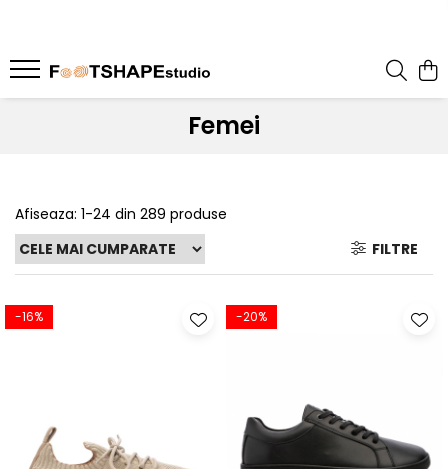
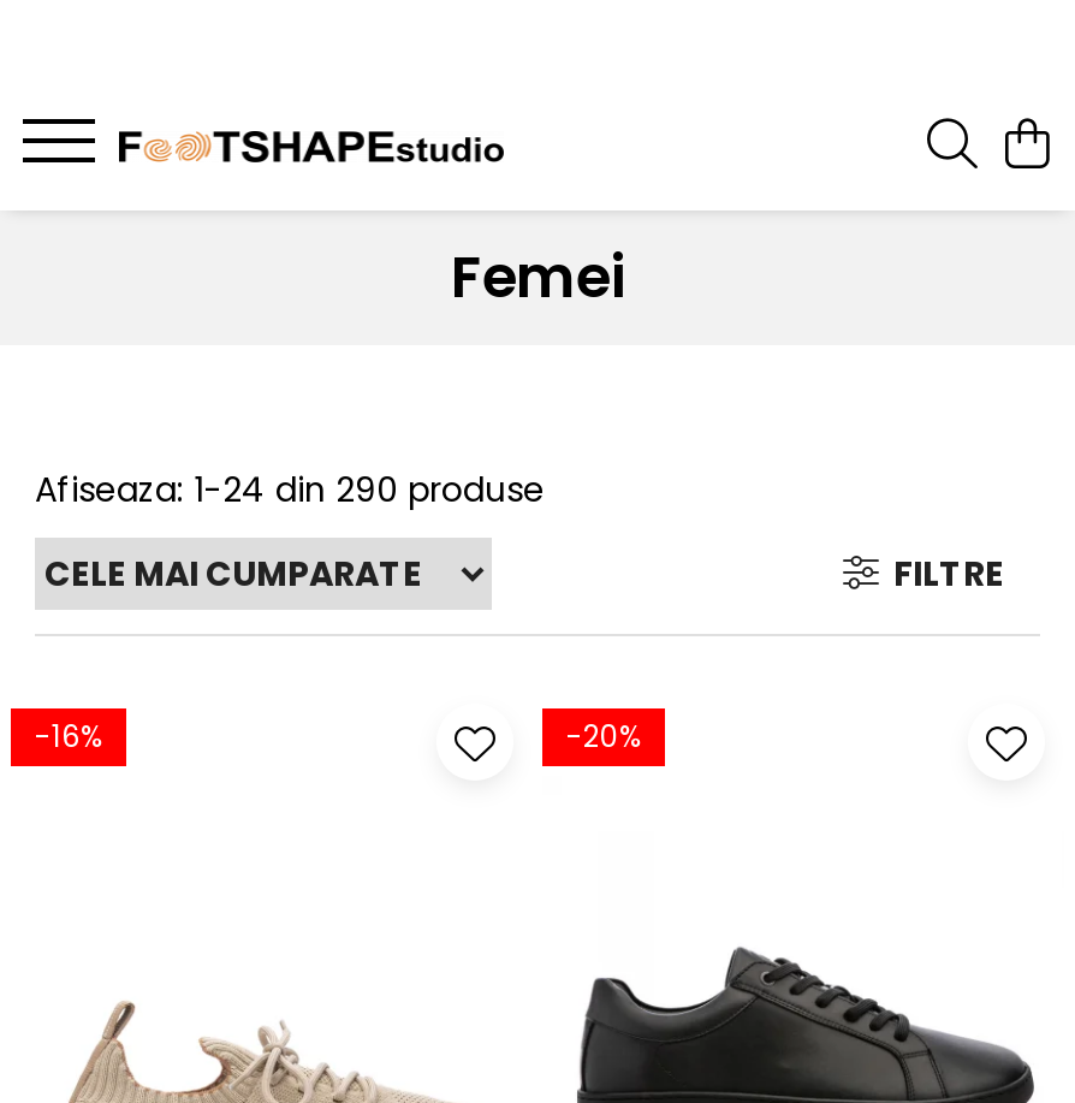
[15,204,227,224] Afiseaza: 1-24 din 289 produse -> [35,465,545,514] Afiseaza: 1-24 din 290 produse

